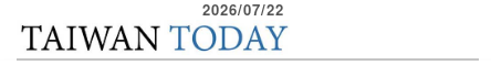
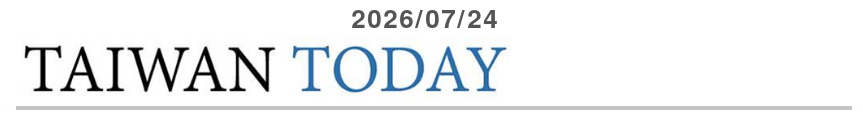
[202,0,284,20] 2026/07/22 -> [351,0,499,36] 2026/07/24

